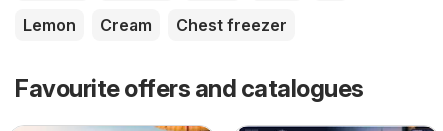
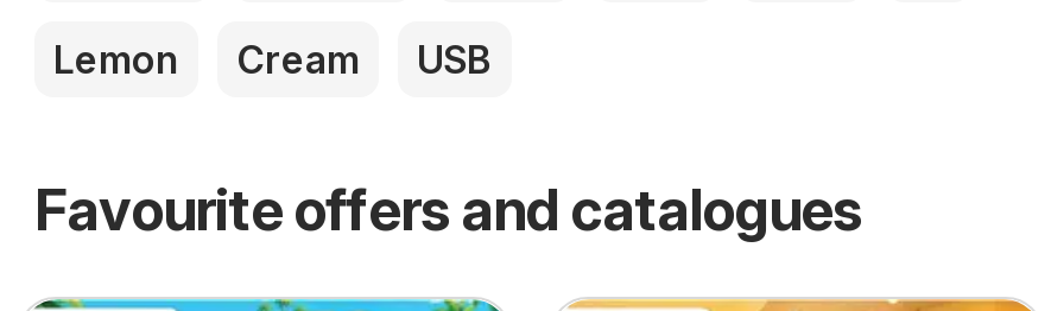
[176,15,287,35] Chest freezer -> [417,37,493,84] USB

